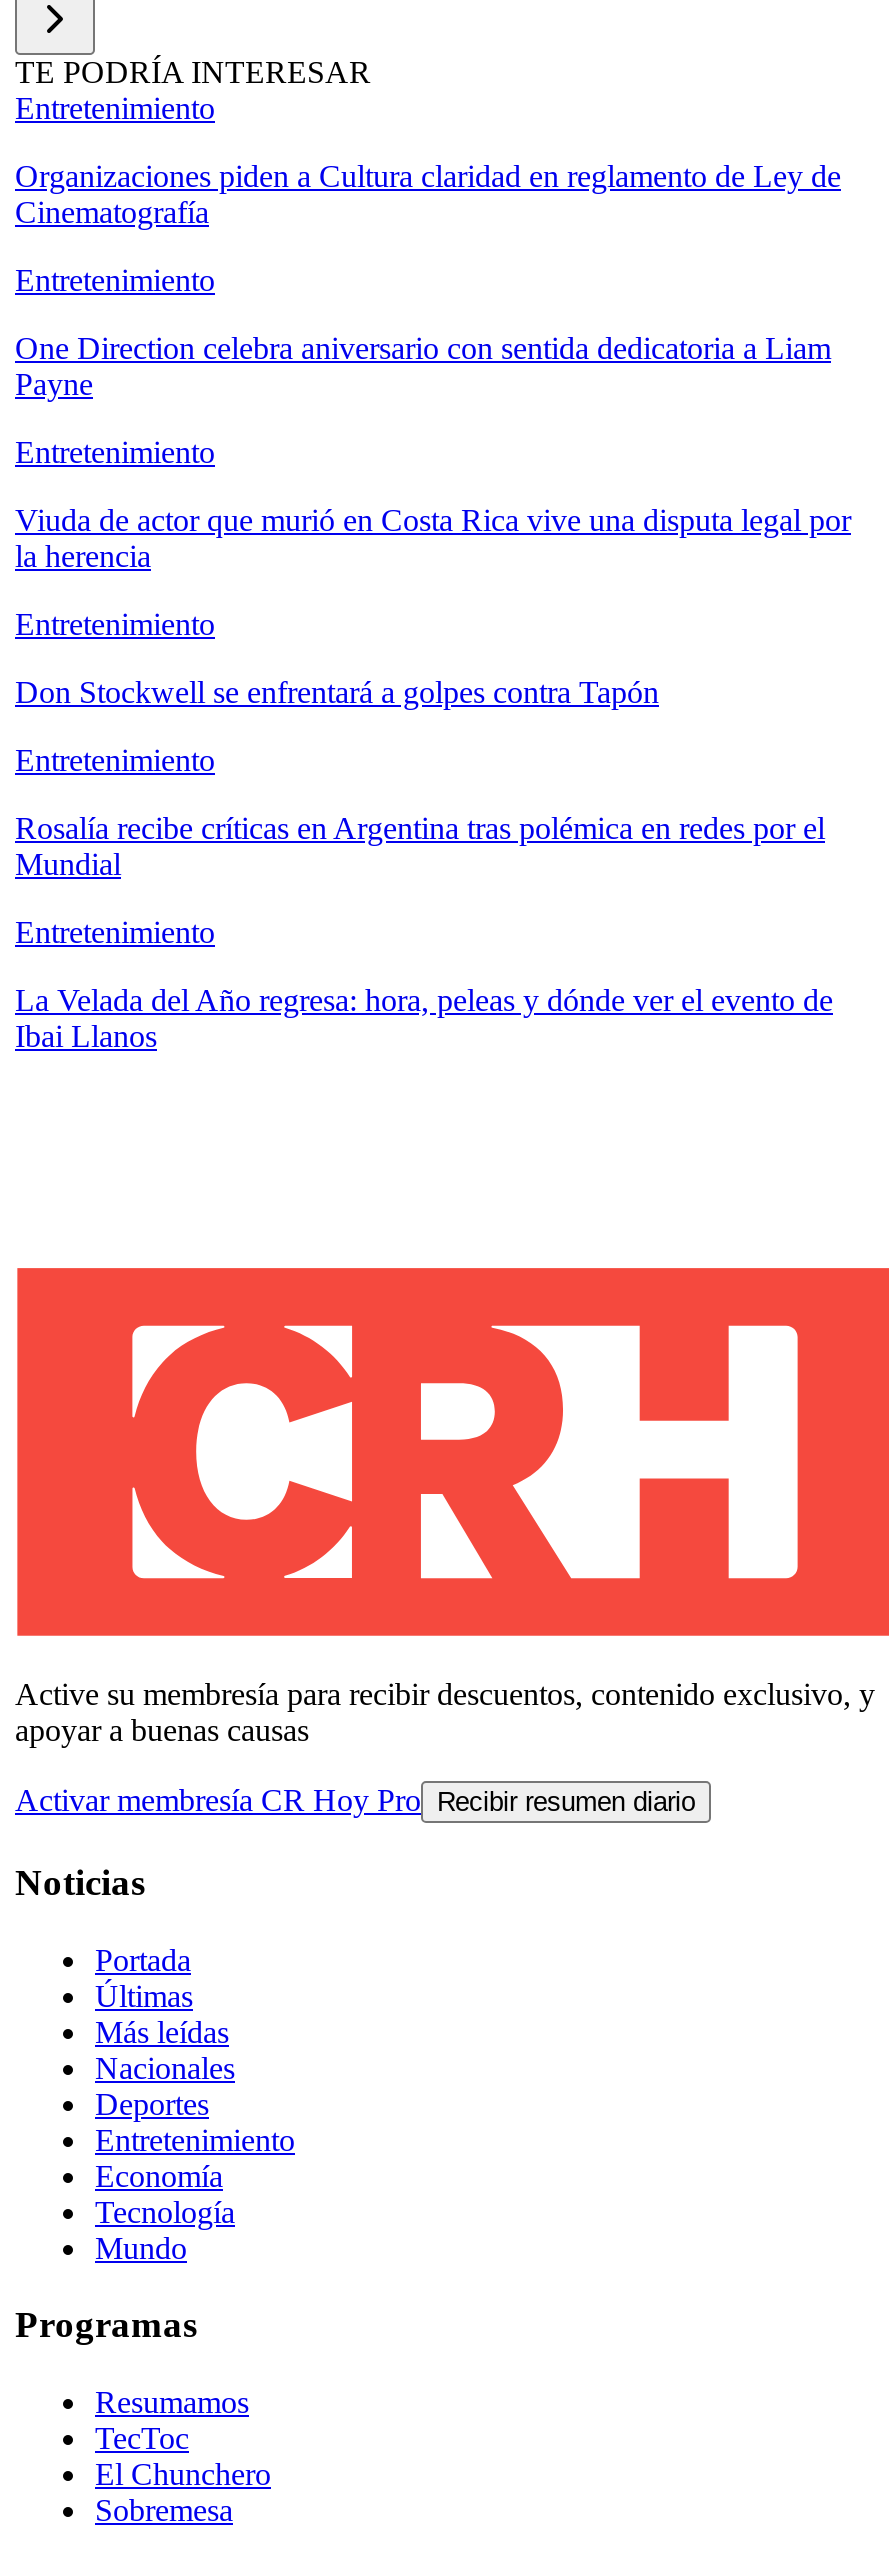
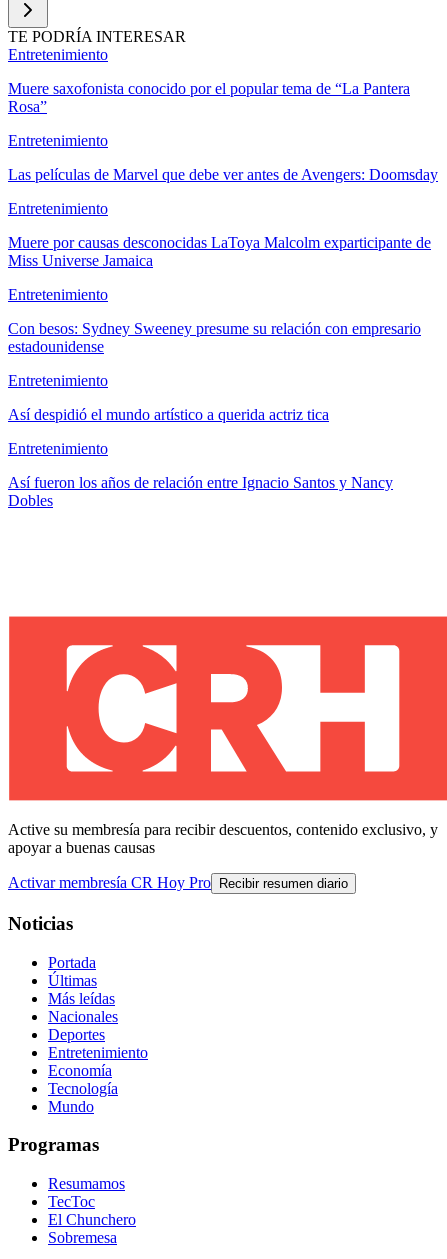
[15,159,841,229] Organizaciones piden a Cultura claridad en reglamento de Ley de | Cinematografía -> [8,80,410,115] Muere saxofonista conocido por el popular tema de “La Pantera | Rosa”
[15,331,831,401] One Direction celebra aniversario con sentida dedicatoria a Liam | Payne -> [8,166,438,183] Las películas de Marvel que debe ver antes de Avengers: Doomsday
[15,503,851,573] Viuda de actor que murió en Costa Rica vive una disputa legal por | la herencia -> [8,234,431,269] Muere por causas desconocidas LaToya Malcolm exparticipante de | Miss Universe Jamaica
[15,675,659,709] Don Stockwell se enfrentará a golpes contra Tapón -> [8,320,421,355] Con besos: Sydney Sweeney presume su relación con empresario | estadounidense
[15,811,825,881] Rosalía recibe críticas en Argentina tras polémica en redes por el | Mundial -> [8,406,329,423] Así despidió el mundo artístico a querida actriz tica
[15,983,833,1053] La Velada del Año regresa: hora, peleas y dónde ver el evento de | Ibai Llanos -> [8,474,393,509] Así fueron los años de relación entre Ignacio Santos y Nancy | Dobles

